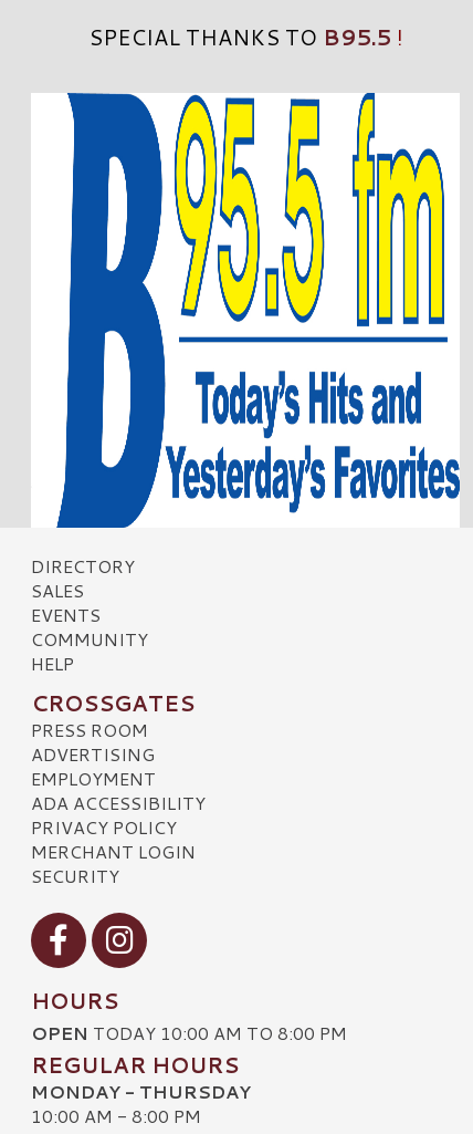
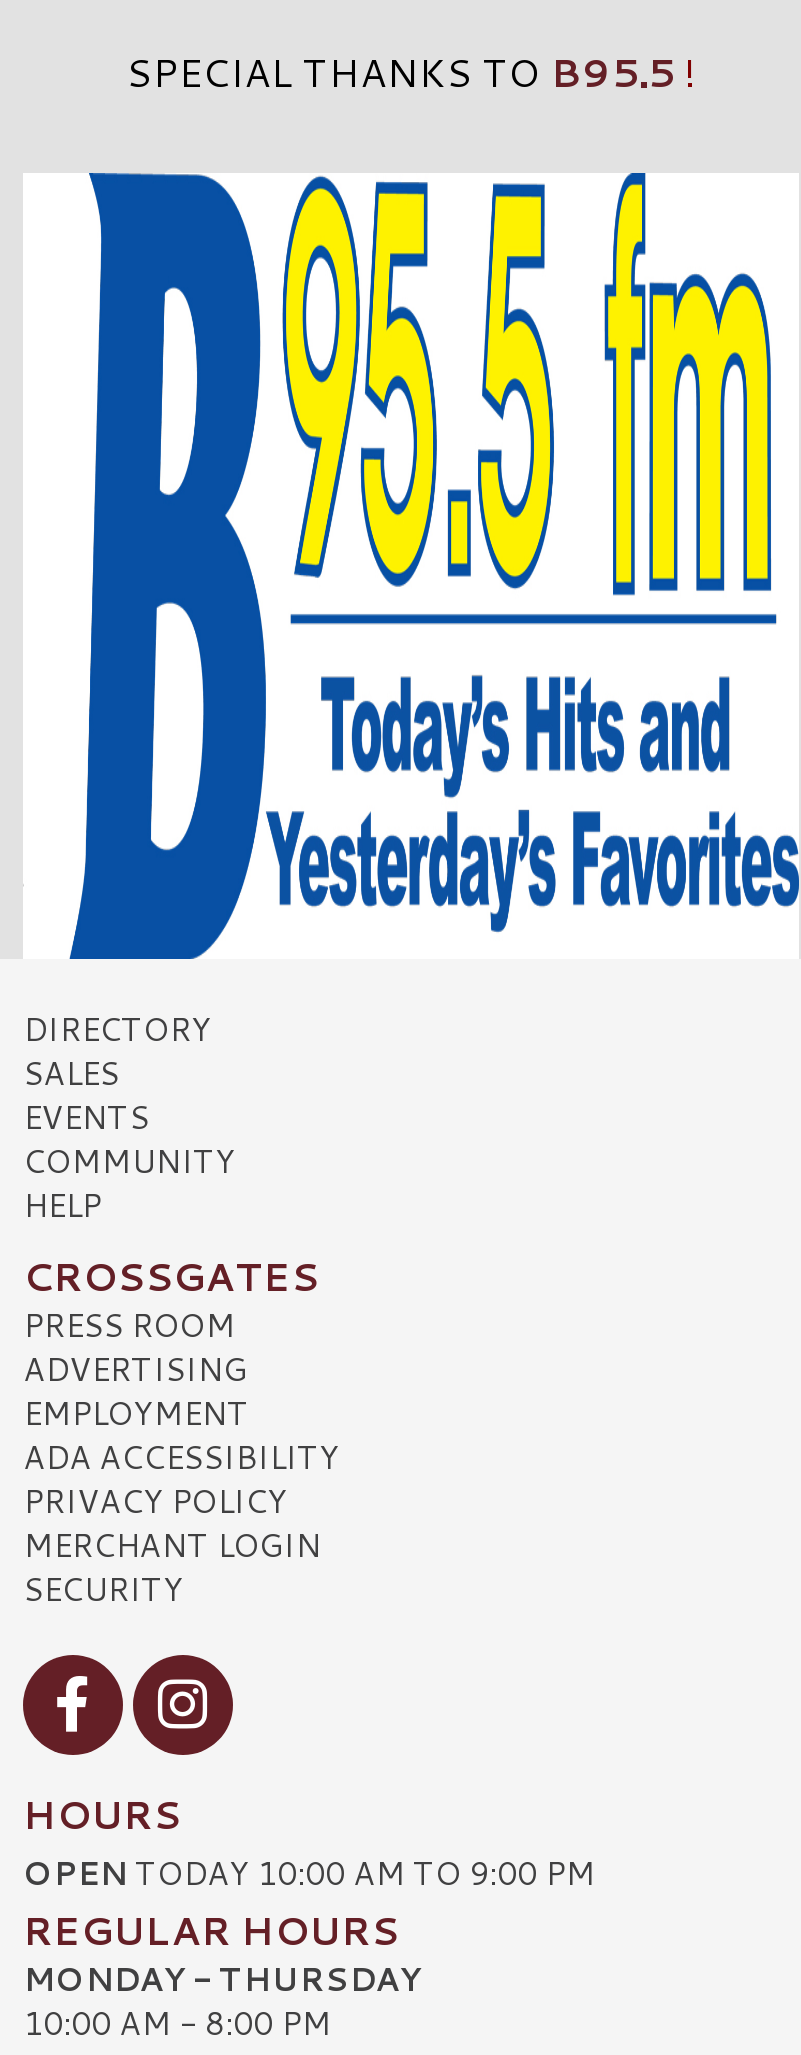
[31,1020,347,1045] OPEN TODAY 10:00 AM TO 8:00 PM -> [23,1849,595,1895] OPEN TODAY 10:00 AM TO 9:00 PM

